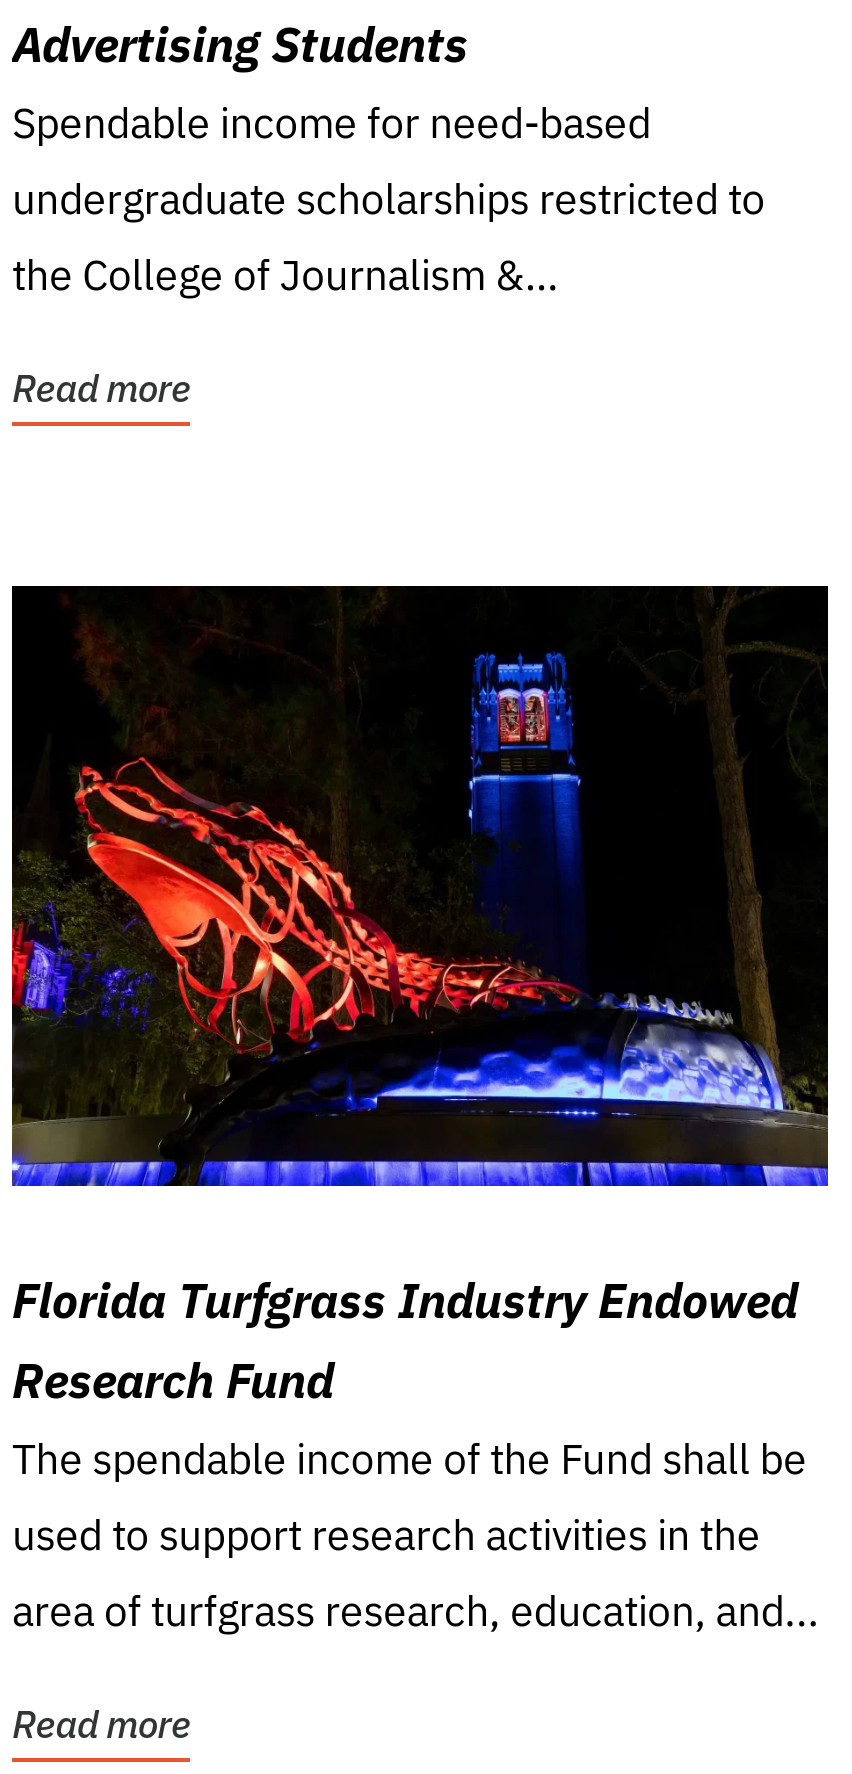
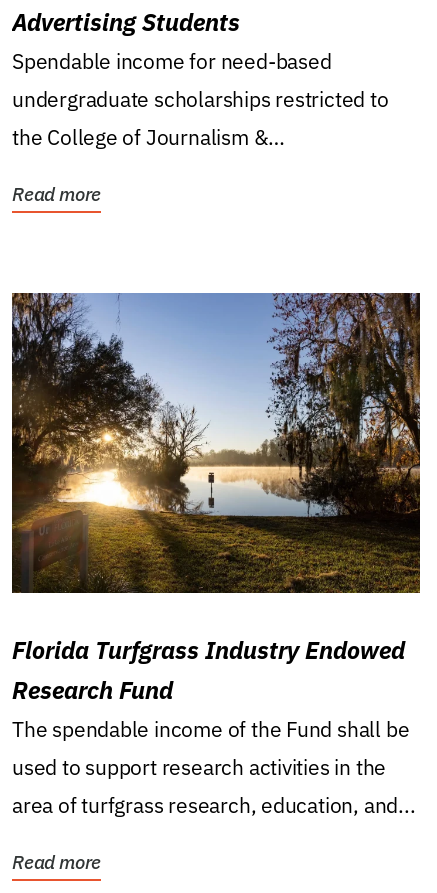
[10,584,830,1188] [image] -> [11,292,421,594] [image]

